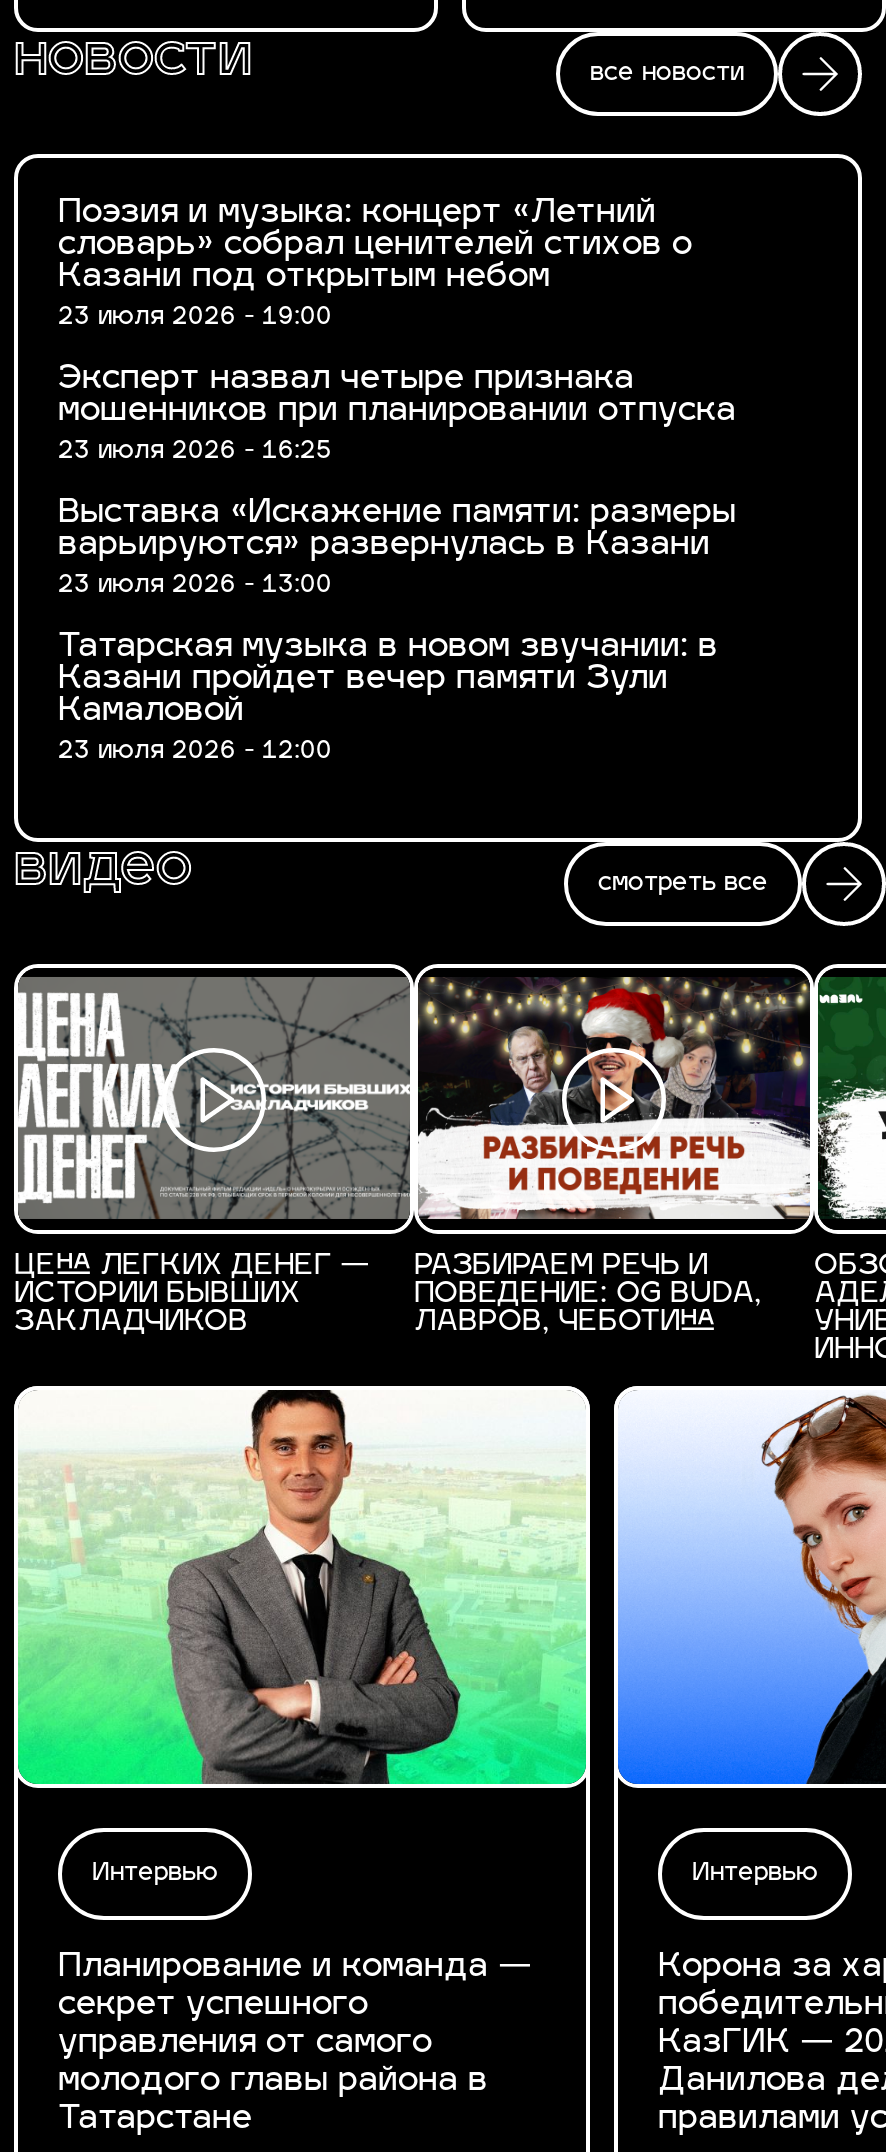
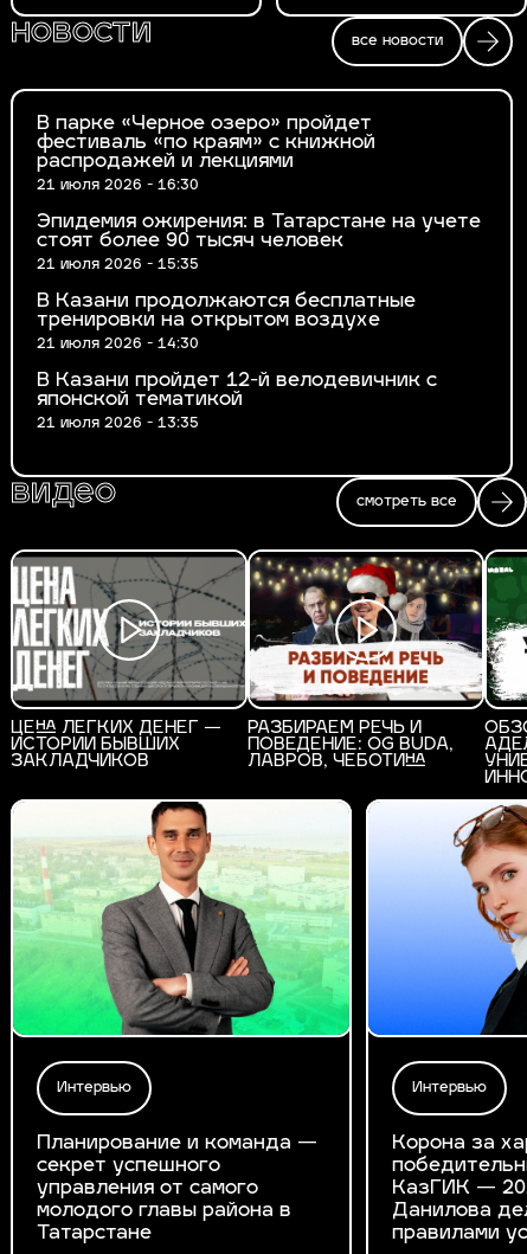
[58,198,692,330] Поэзия и музыка: концерт «Летний | словарь» собрал ценителей стихов о | Казани под открытым небом | 23 июля 2026 - 19:00 -> [37,115,375,193] В парке «Черное озеро» пройдет | фестиваль «по краям» с книжной | распродажей и лекциями | 21 июля 2026 - 16:30
[58,364,736,464] Эксперт назвал четыре признака | мошенников при планировании отпуска | 23 июля 2026 - 16:25 -> [37,213,481,272] Эпидемия ожирения: в Татарстане на учете | стоят более 90 тысяч человек | 21 июля 2026 - 15:35
[58,498,736,598] Выставка «Искажение памяти: размеры | варьируются» развернулась в Казани | 23 июля 2026 - 13:00 -> [37,292,416,352] В Казани продолжаются бесплатные | тренировки на открытом воздухе | 21 июля 2026 - 14:30
[58,632,718,764] Татарская музыка в новом звучании: в | Казани пройдет вечер памяти Зули | Камаловой | 23 июля 2026 - 12:00 -> [37,372,437,431] В Казани пройдет 12-й велодевичник с | японской тематикой | 21 июля 2026 - 13:35

